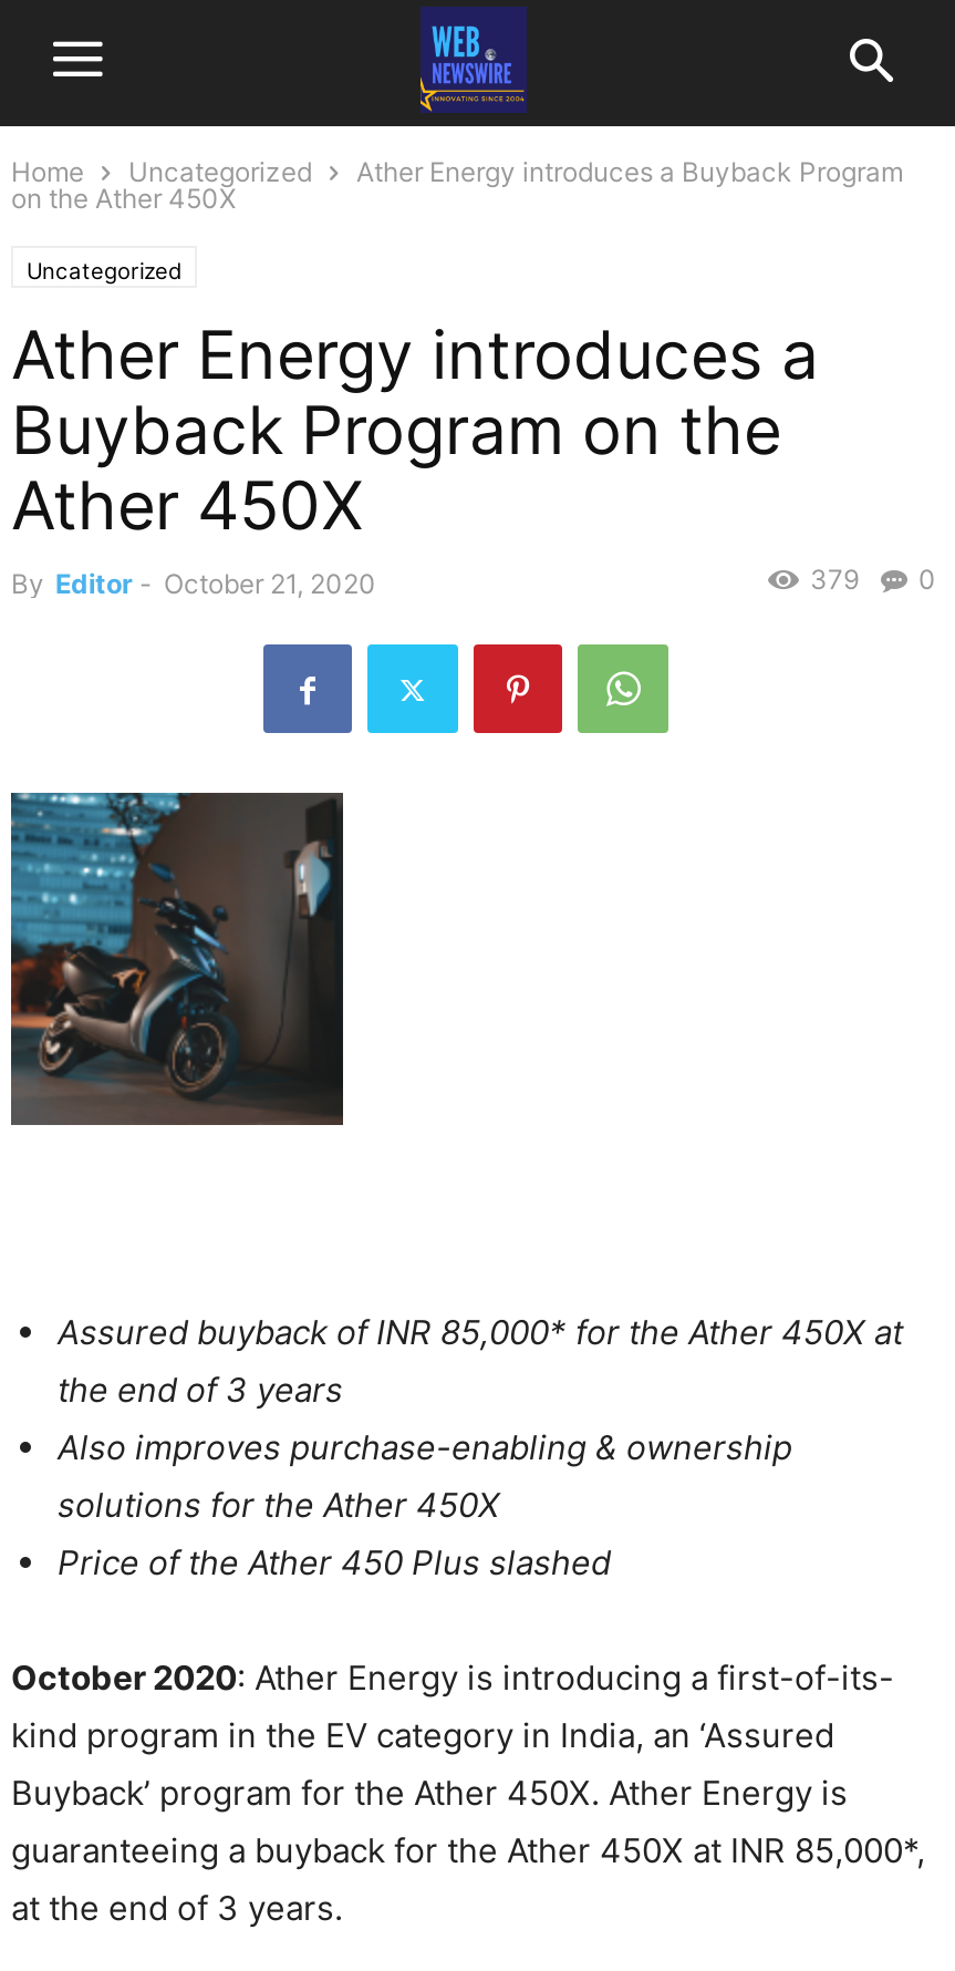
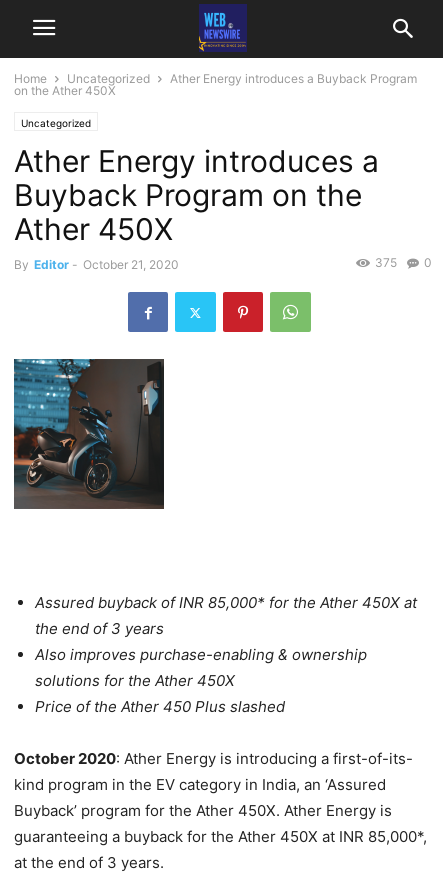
[810,563,936,596] 379 0 -> [375,255,432,270] 375 0

